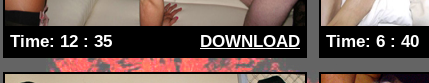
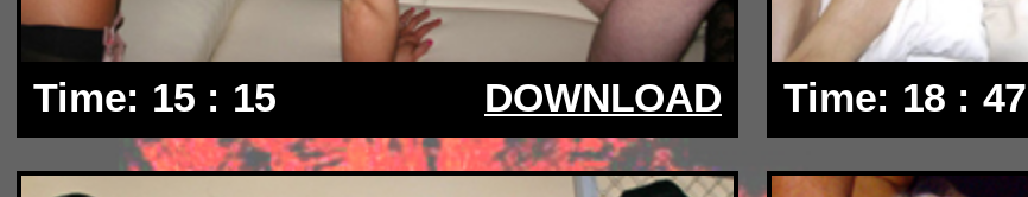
[10,31,112,51] Time: 12 : 35 -> [33,74,275,121] Time: 15 : 15
[200,31,419,51] DOWNLOAD Time: 6 : 40 -> [484,74,1026,121] DOWNLOAD Time: 18 : 47

